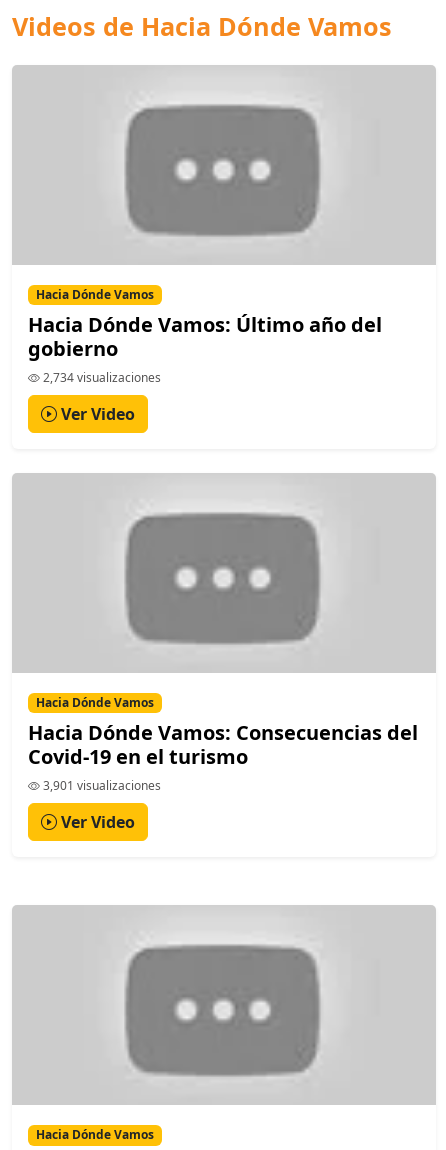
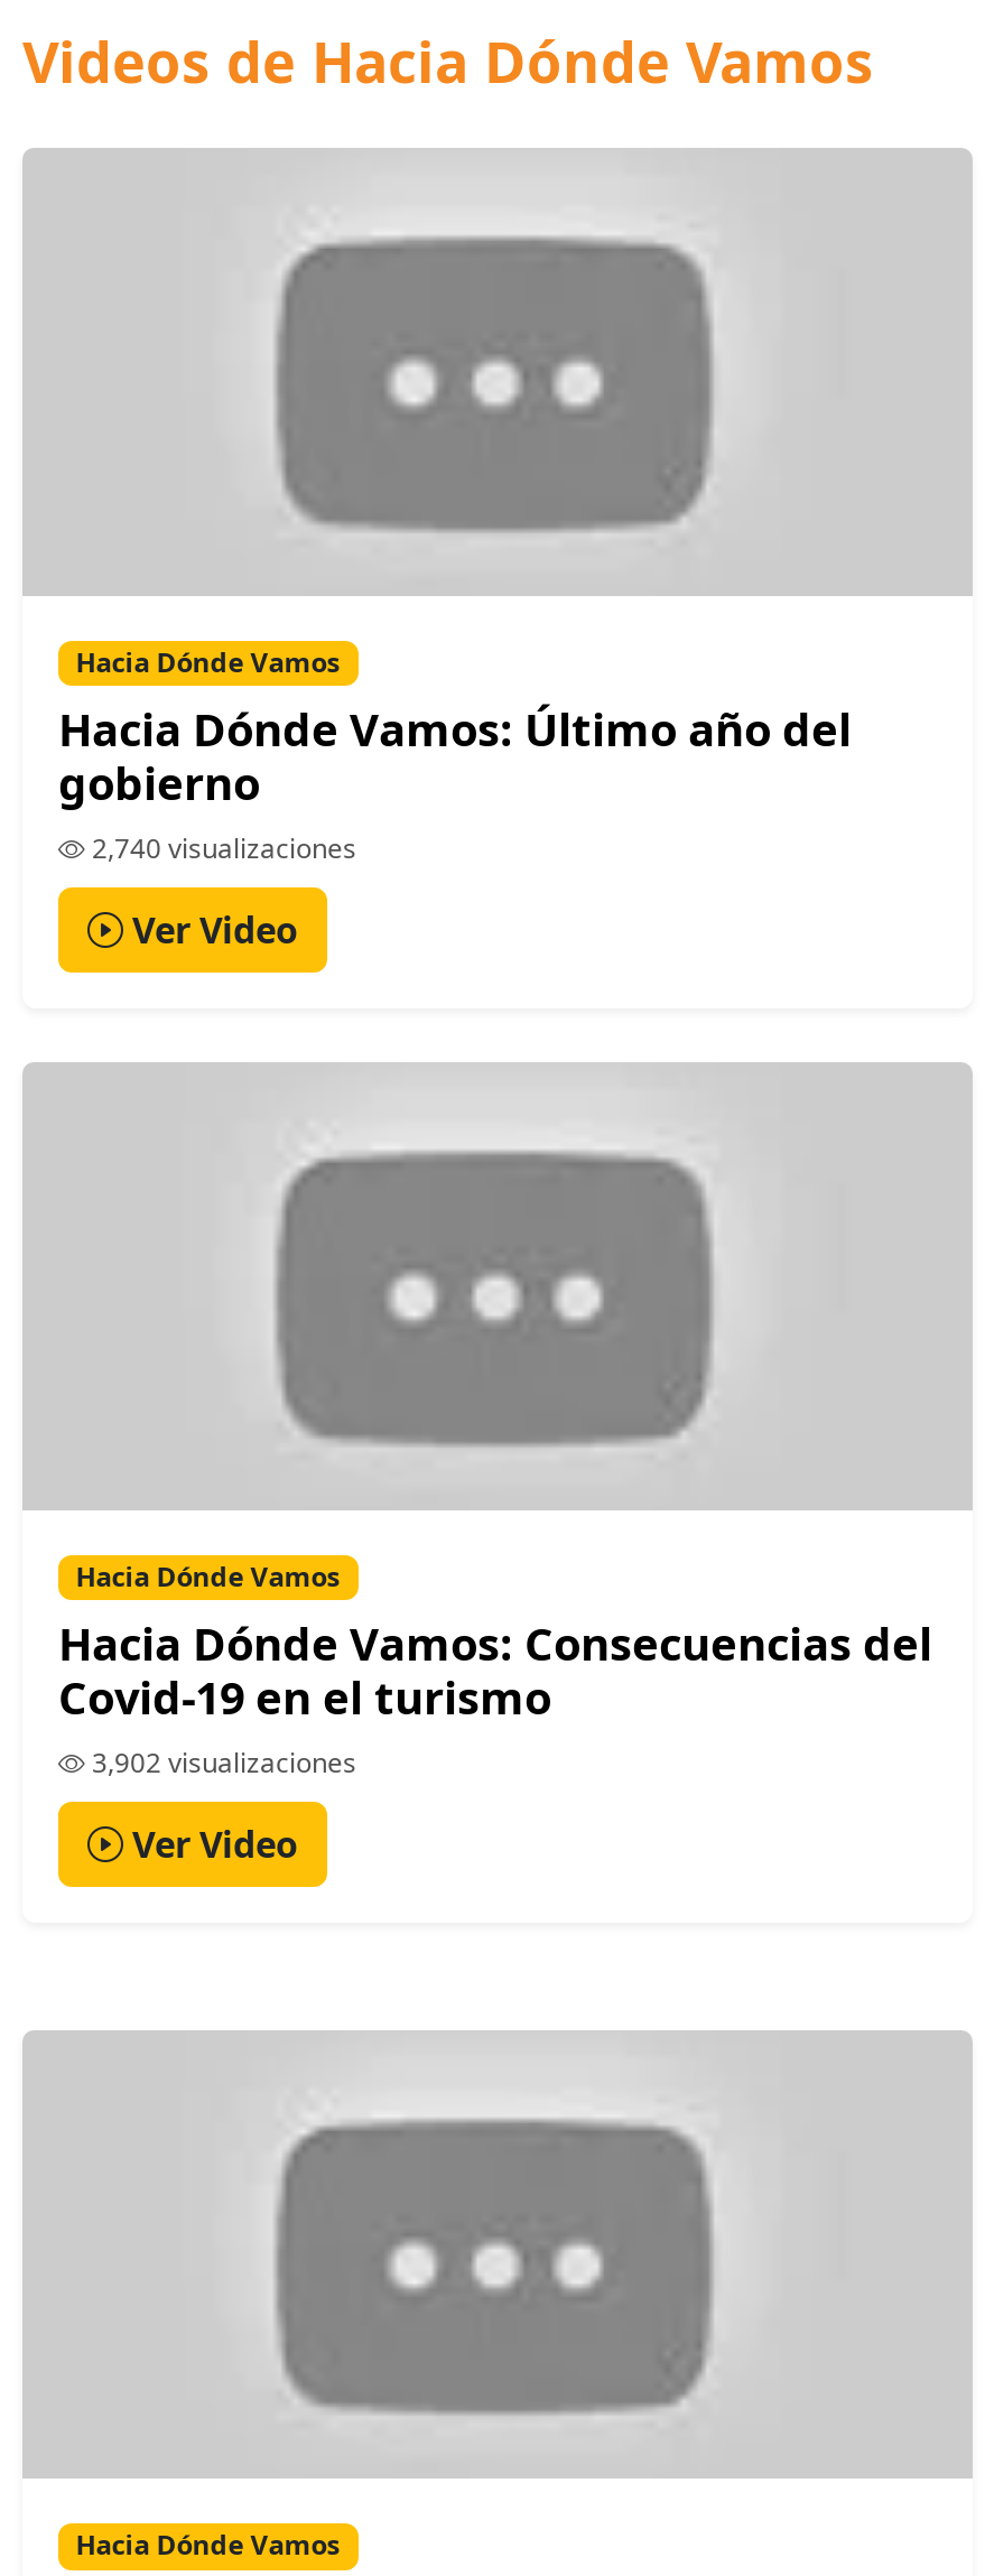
[40,369,161,386] 2,734 visualizaciones -> [85,830,356,868] 2,740 visualizaciones
[40,777,161,794] 3,901 visualizaciones -> [85,1744,356,1782] 3,902 visualizaciones

